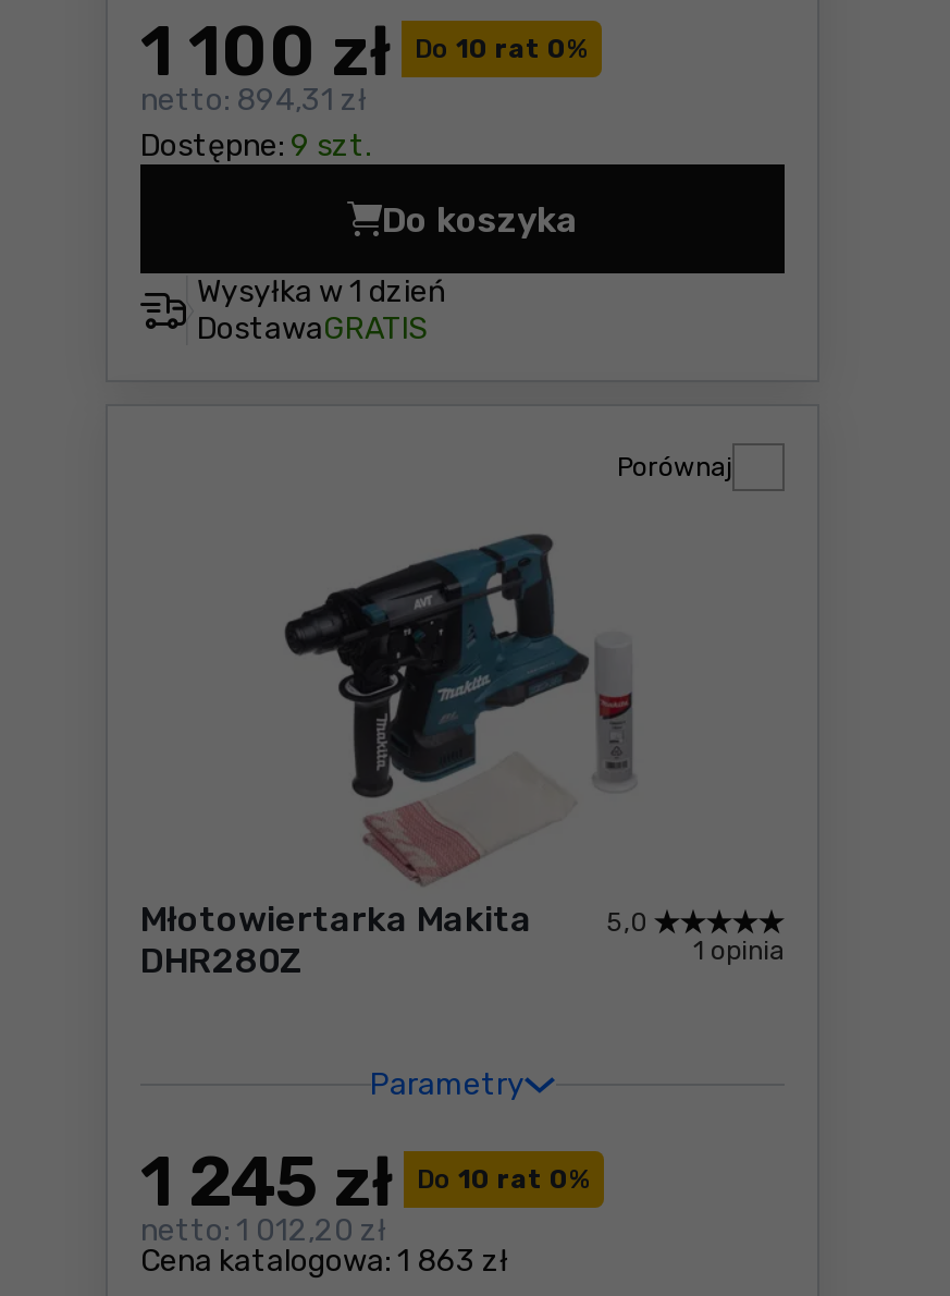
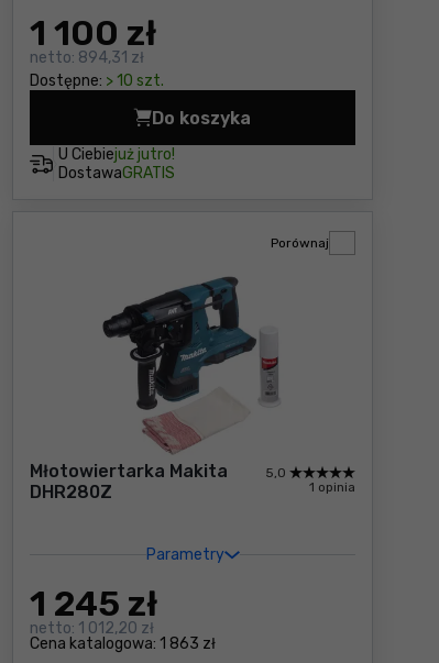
[415,34,589,64] Do 10 rat 0% -> none
[140,127,371,164] Dostępne: 9 szt. -> [30,71,164,90] Dostępne: > 10 szt.
[197,273,445,310] Wysyłka w1 dzień -> [58,145,175,164] U Ciebiejuż jutro!
[417,1164,591,1195] Do 10 rat 0% -> none

